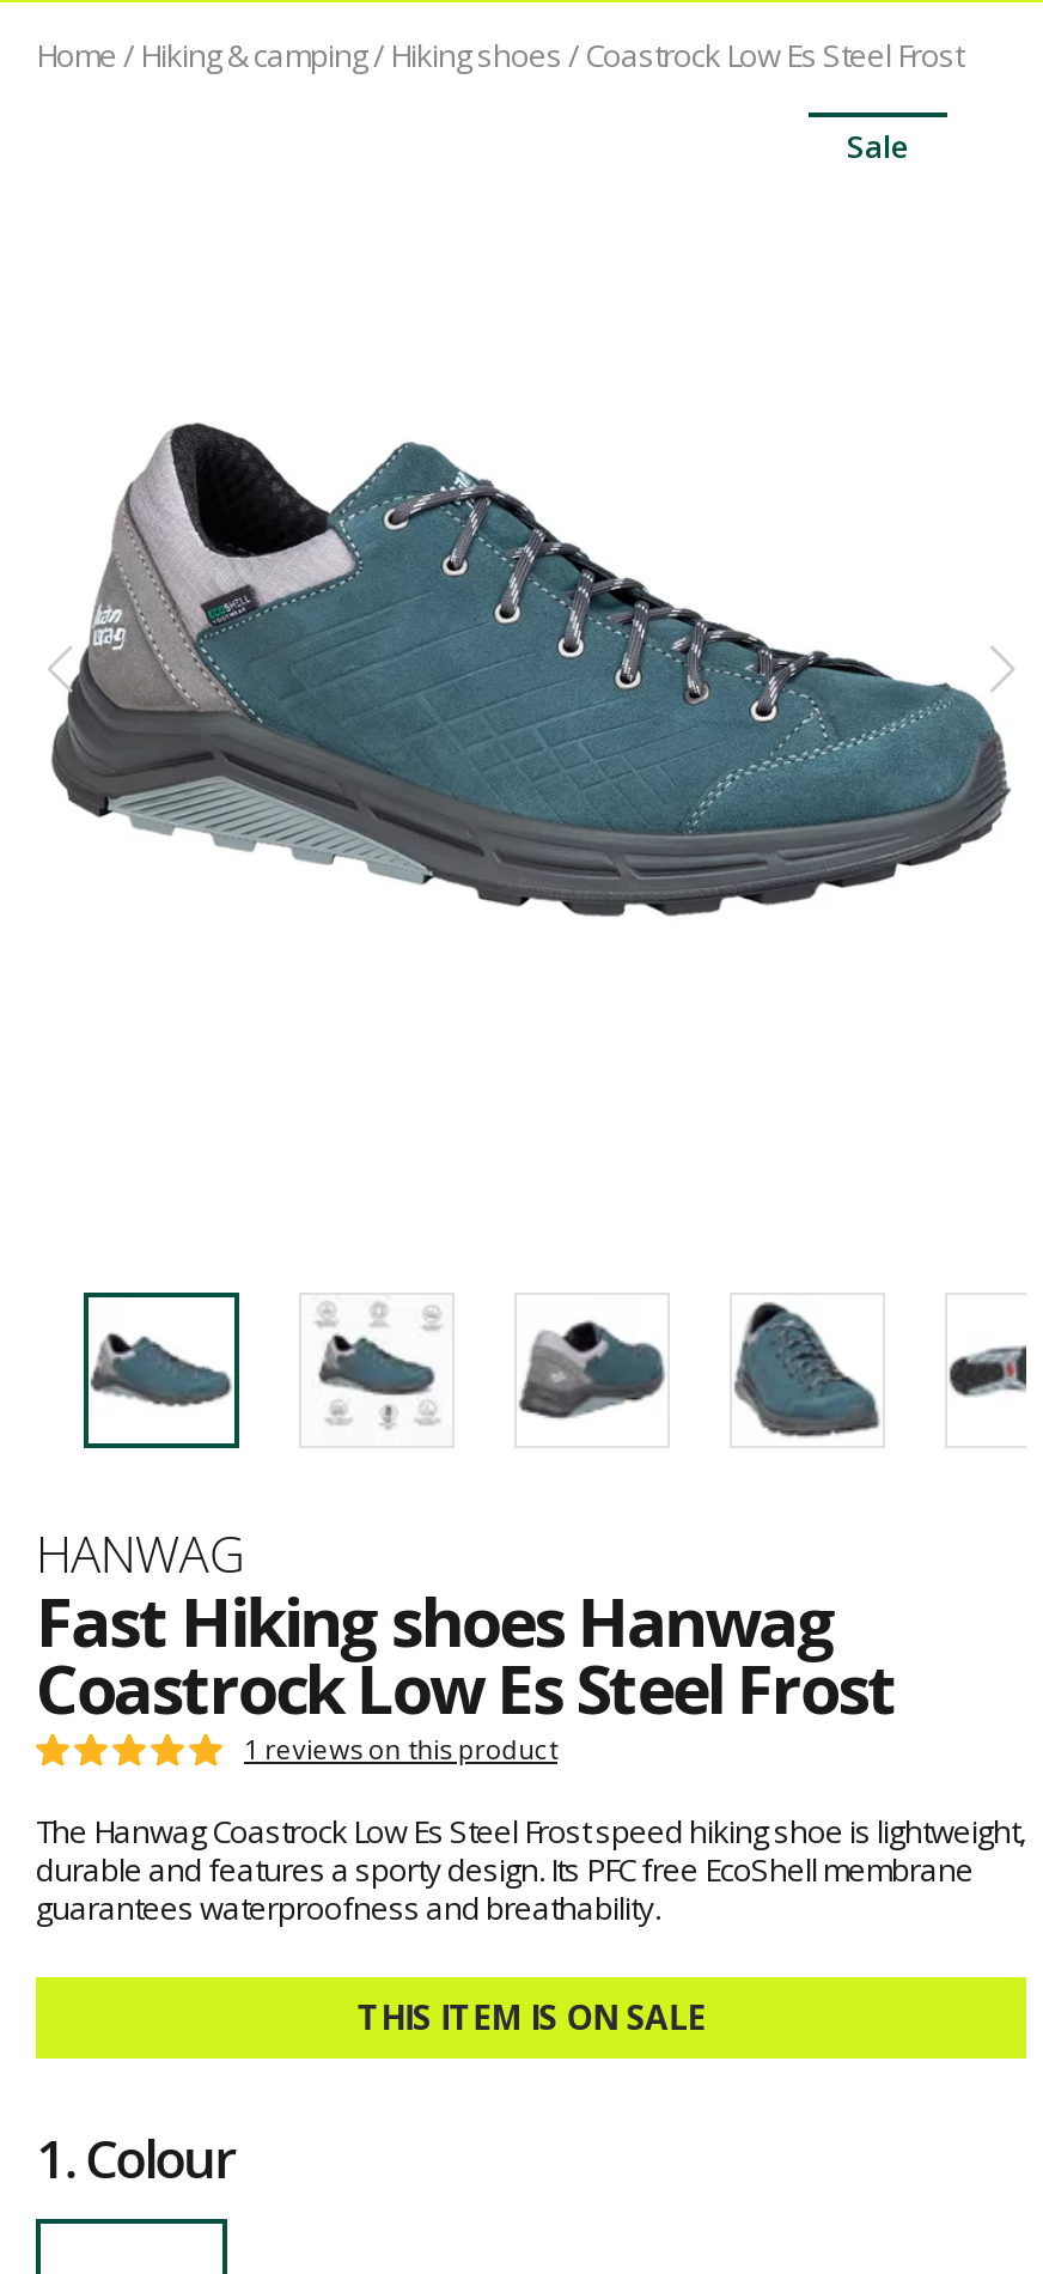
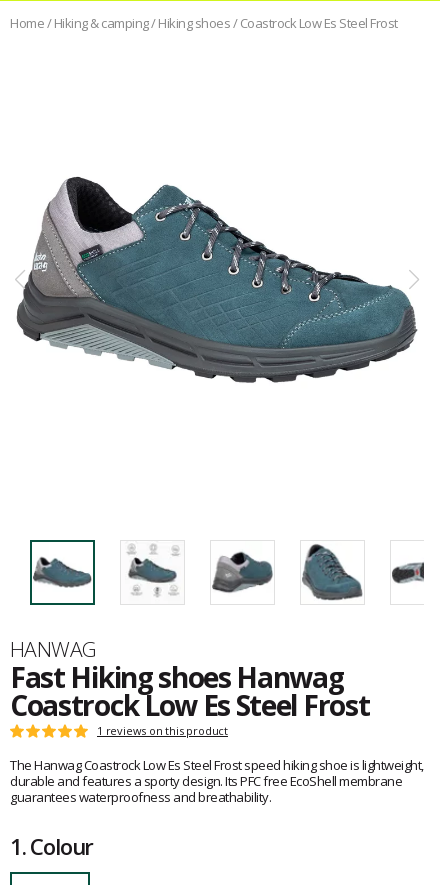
[847,125,909,168] Sale -> none
[357,1995,705,2040] THIS ITEM IS ON SALE -> none

